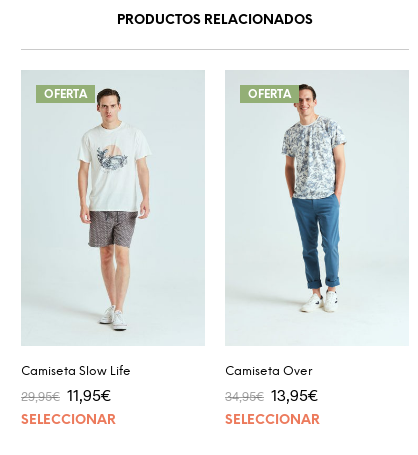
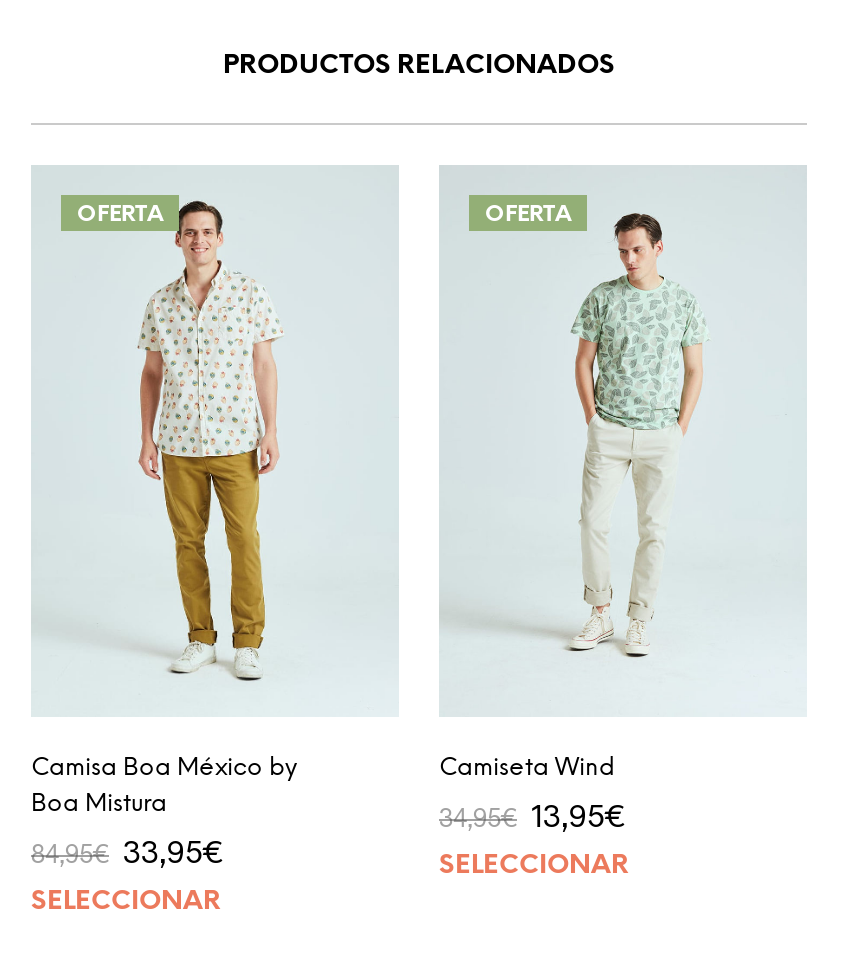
[21,88,150,403] [image] | Camiseta Slow Life | 29,95€ 11,95€ -> [31,200,297,869] [image] | Camisa Boa México by | Boa Mistura | 84,95€ 33,95€
[282,83,356,316] [image] -> [555,194,705,660] [image]
[225,365,312,378] Camiseta Over -> [439,755,615,781] Camiseta Wind

